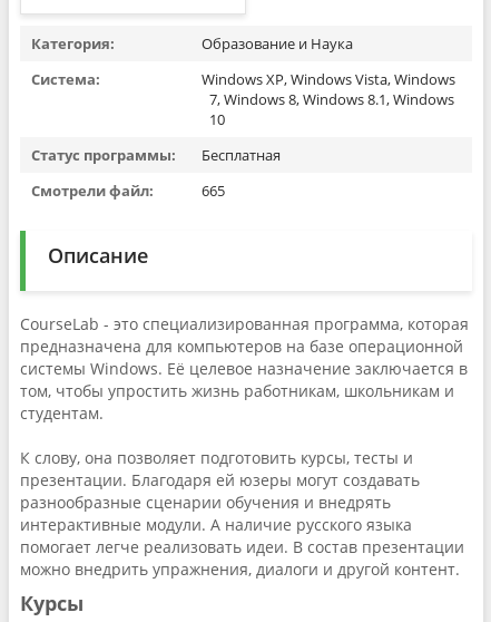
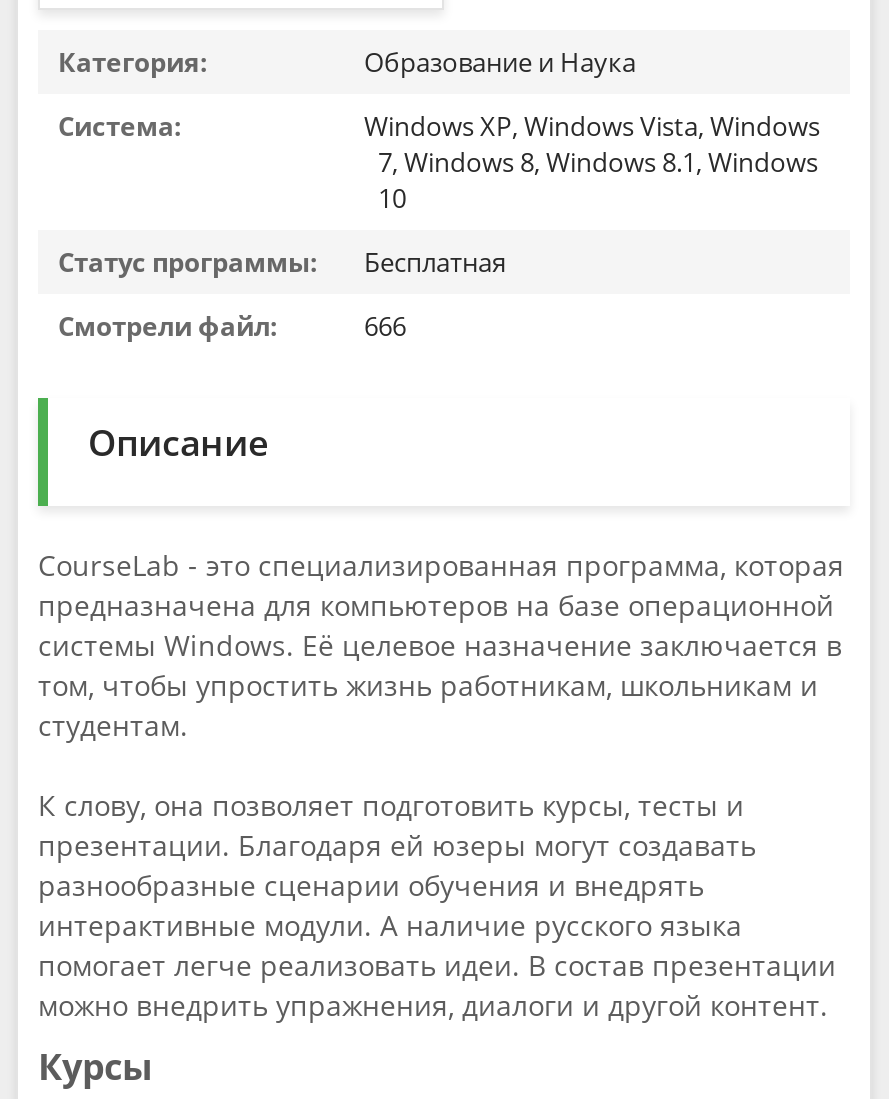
[198,181,225,201] 665 -> [358,308,406,344] 666

